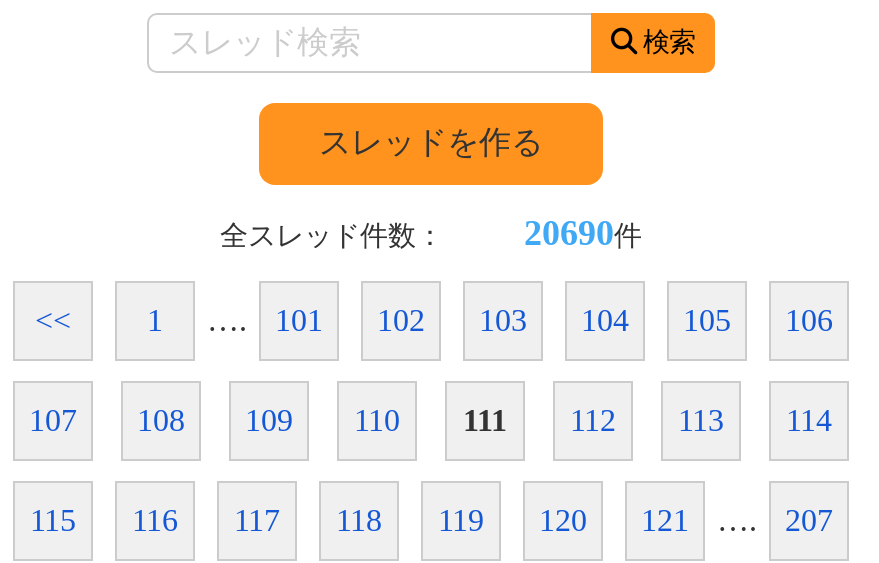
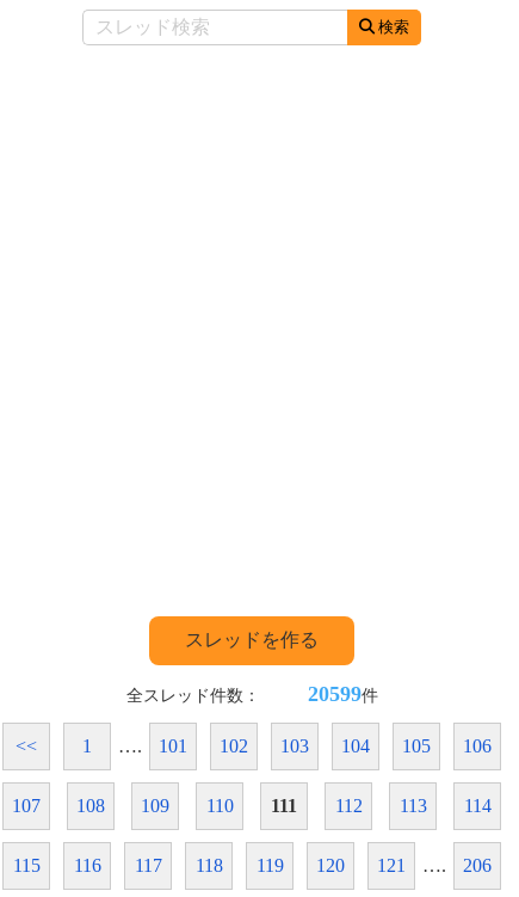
[524,213,642,253] 20690件 -> [307,682,378,706] 20599件
[785,503,833,537] 207 -> [463,855,492,876] 206

